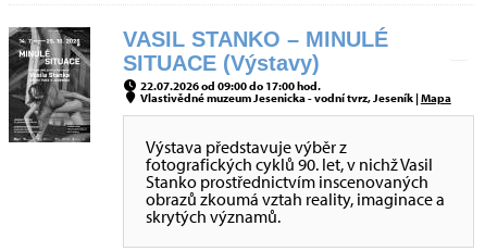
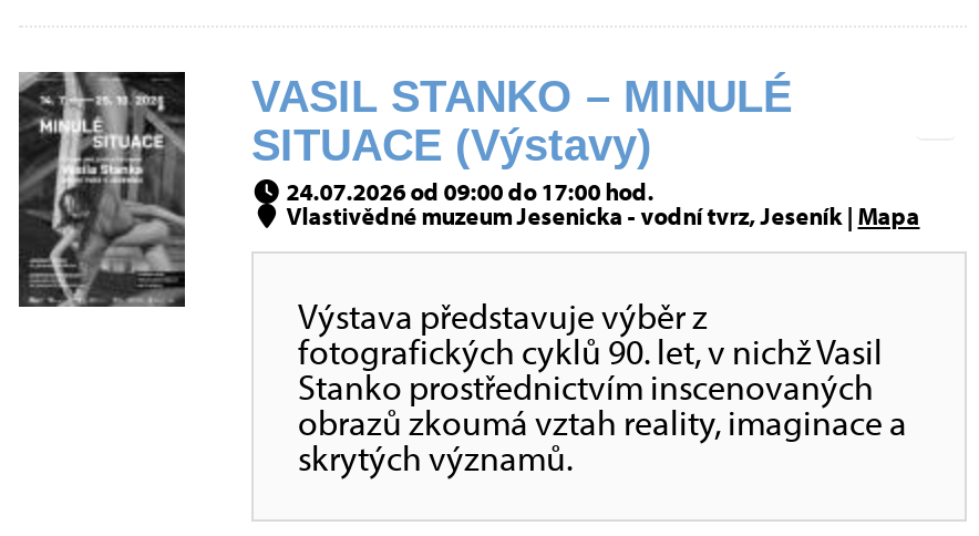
[138,78,321,93] 22.07.2026 od 09:00 do 17:00 hod. -> [282,176,654,207] 24.07.2026 od 09:00 do 17:00 hod.

